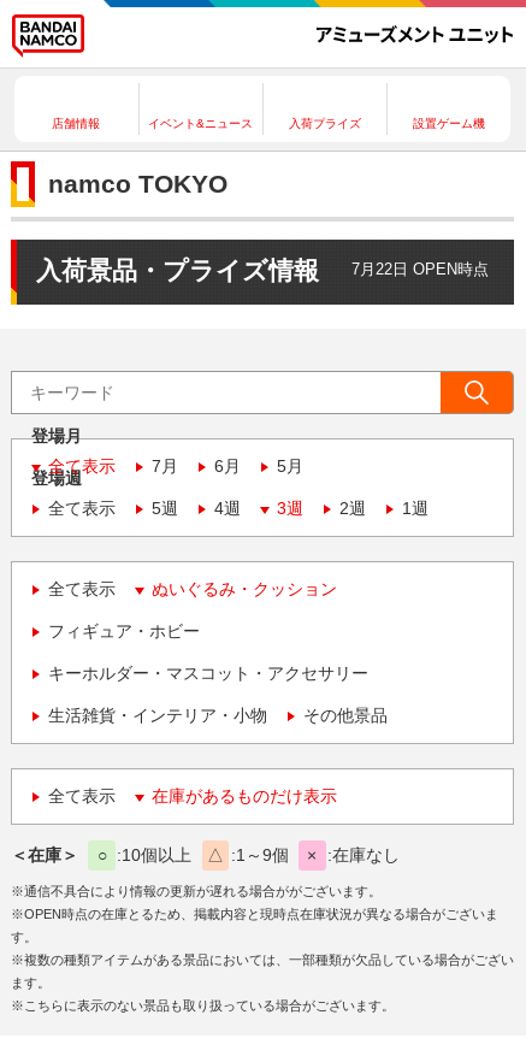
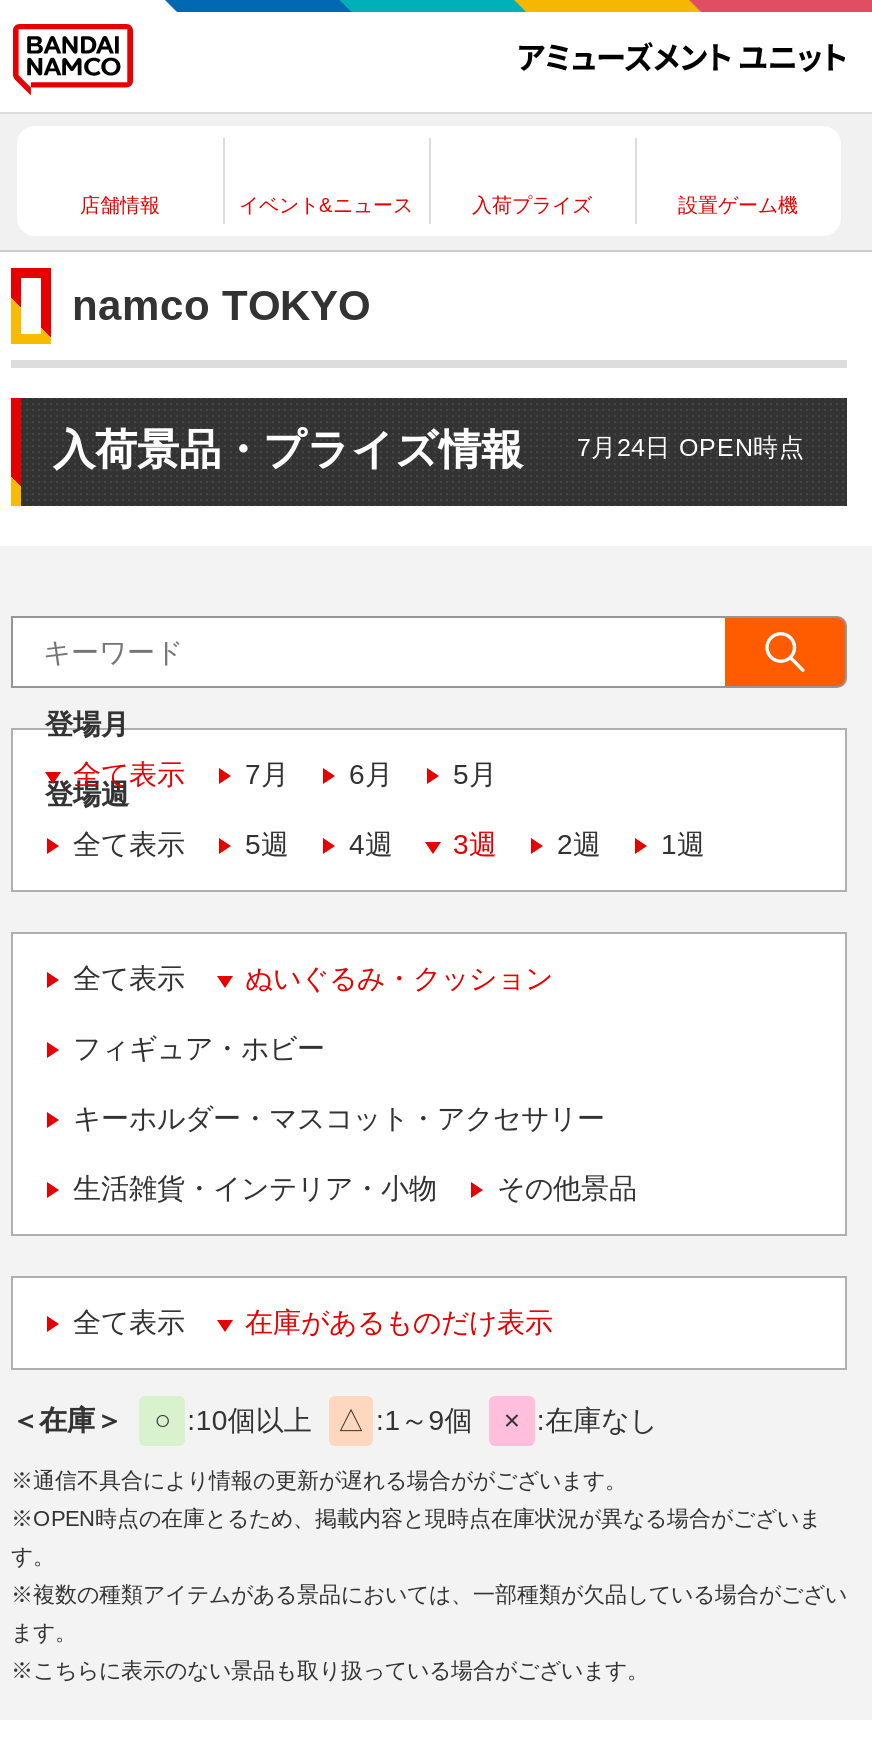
[351,262,489,279] 7月22日 OPEN時点 -> [577,435,805,463] 7月24日 OPEN時点

